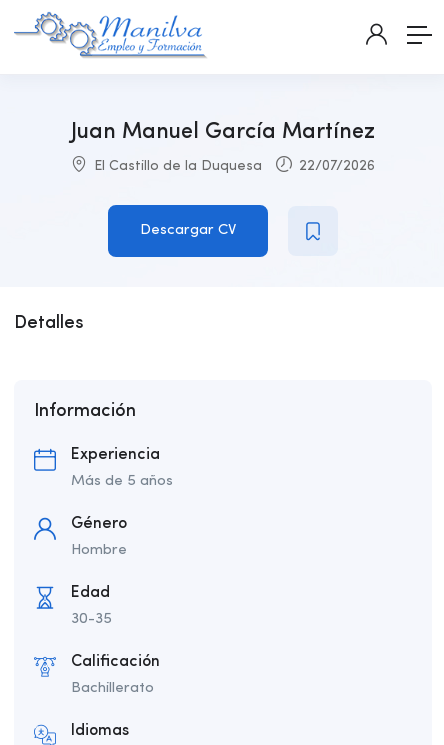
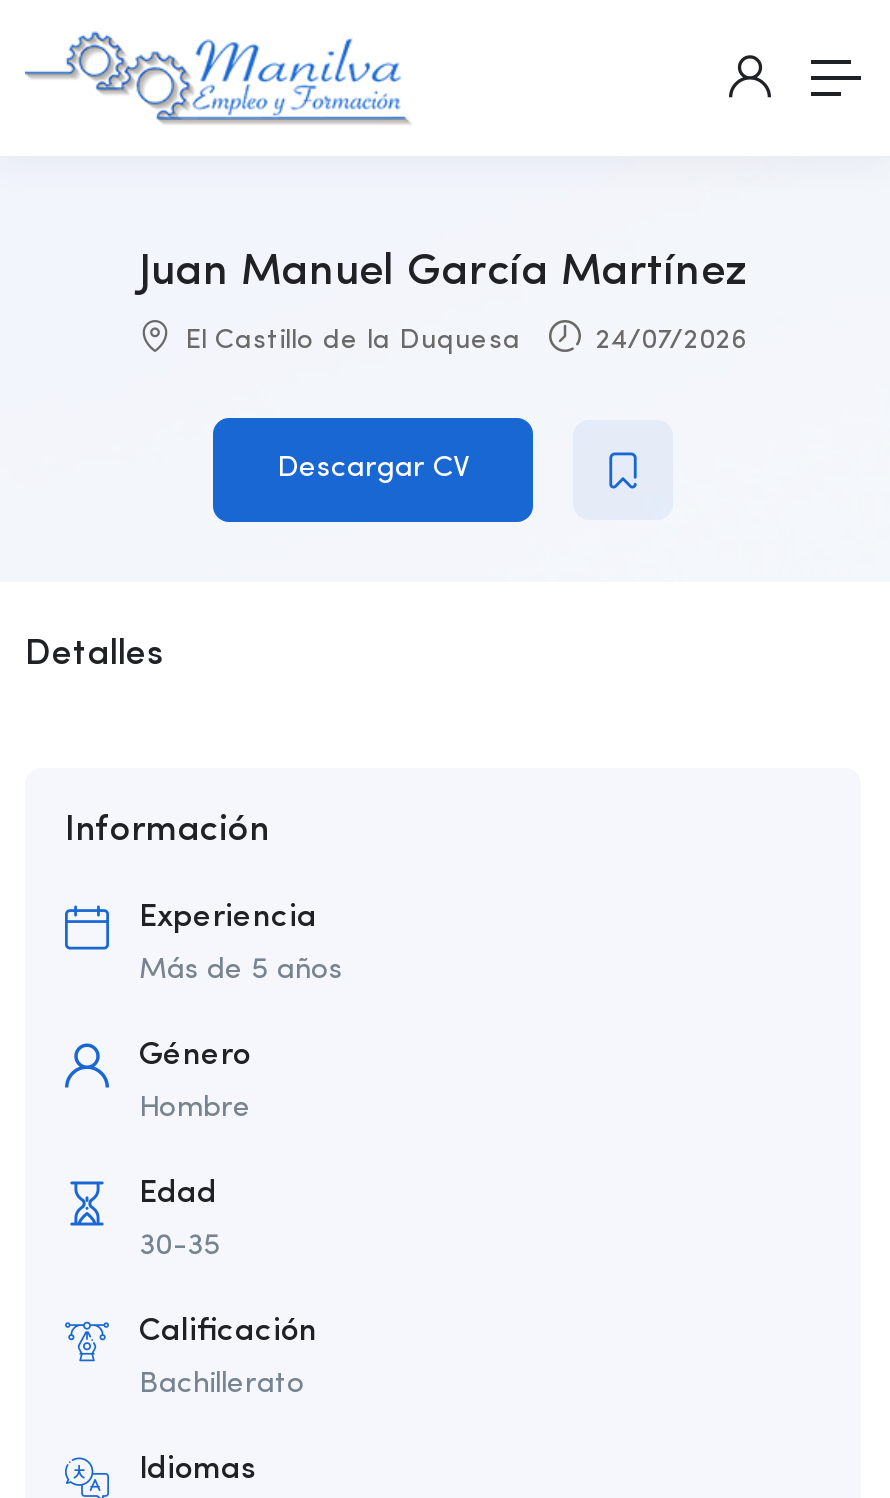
[295,159,375,173] 22/07/2026 -> [587,326,747,354] 24/07/2026

